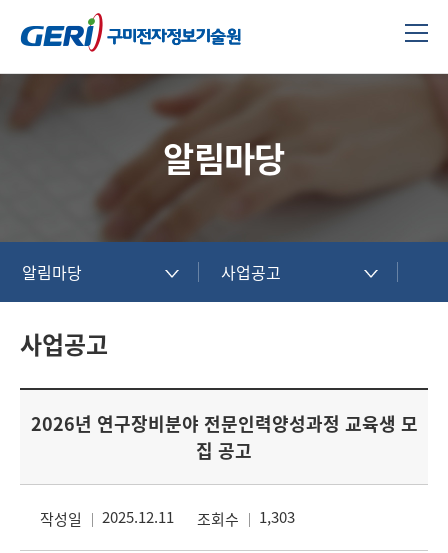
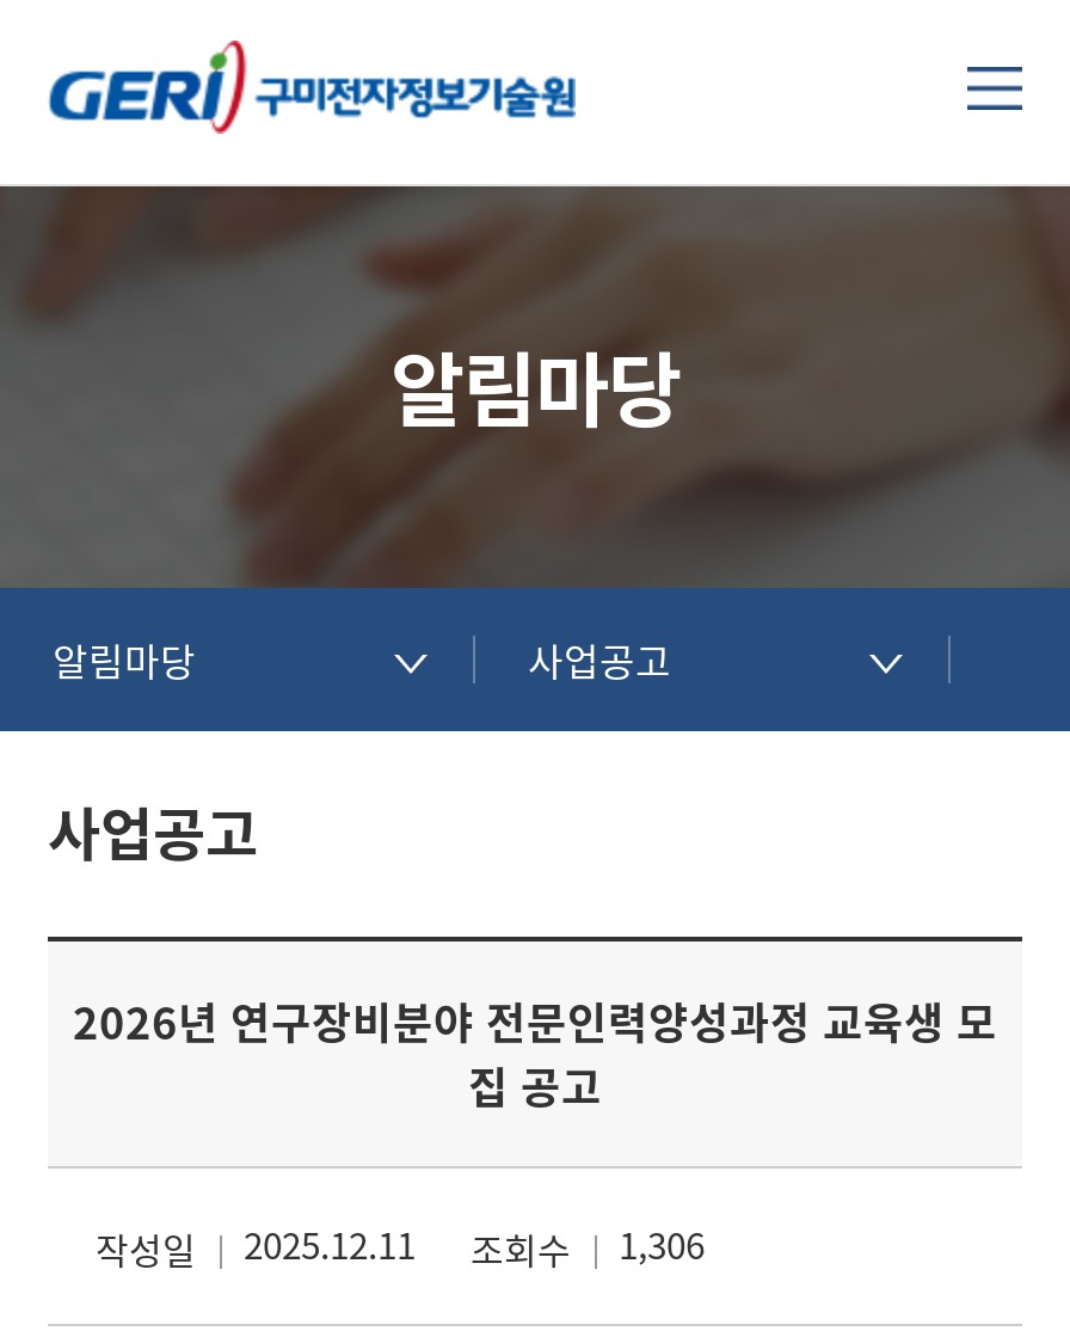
[40,506,295,530] 작성일 2025.12.11 조회수 1,303 -> [96,1219,705,1276] 작성일 2025.12.11 조회수 1,306

